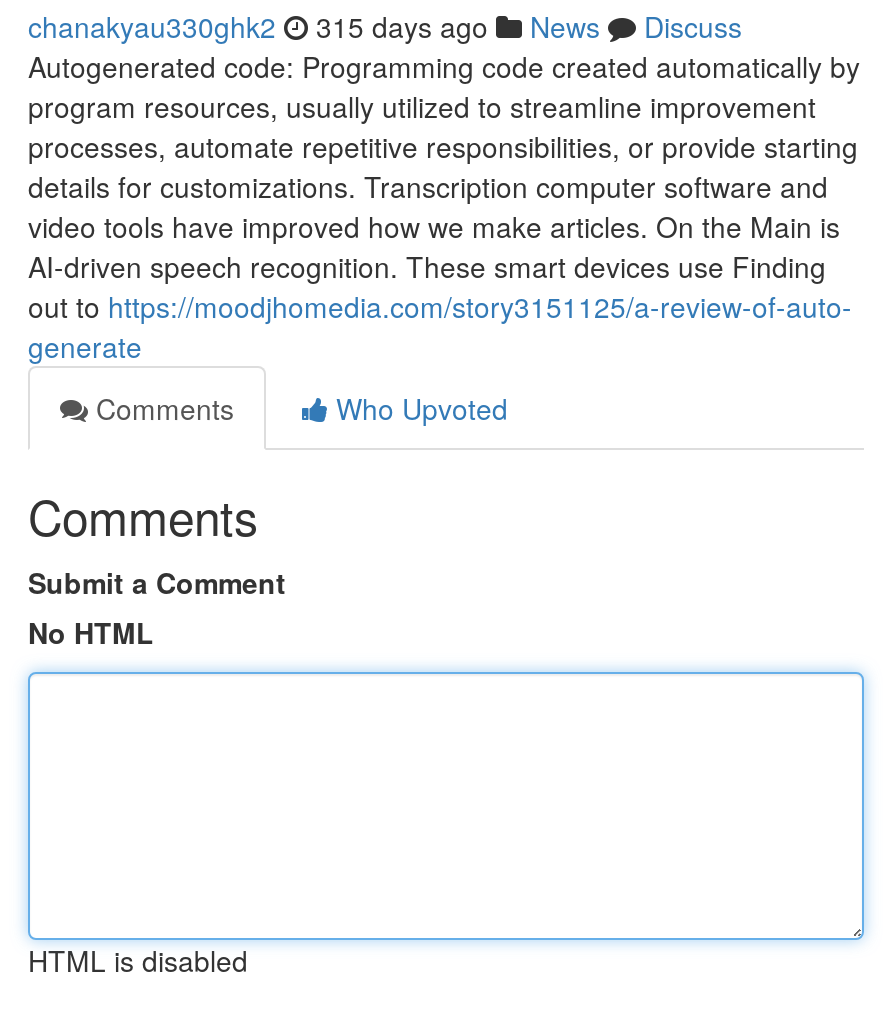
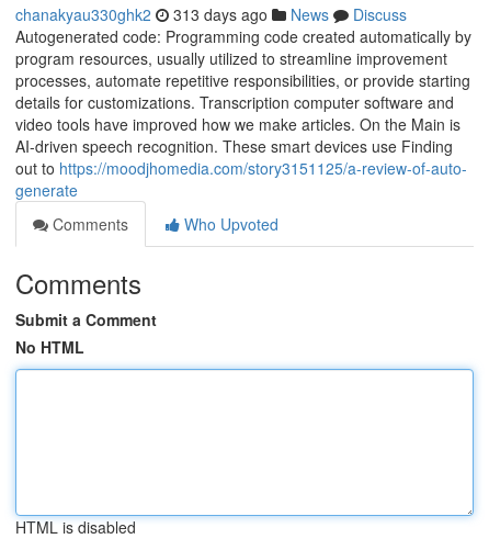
[28,6,742,46] chanakyau330ghk2 315 days ago News Discuss -> [15,3,407,25] chanakyau330ghk2 313 days ago News Discuss

